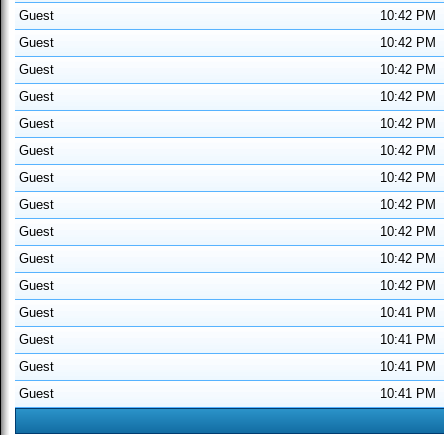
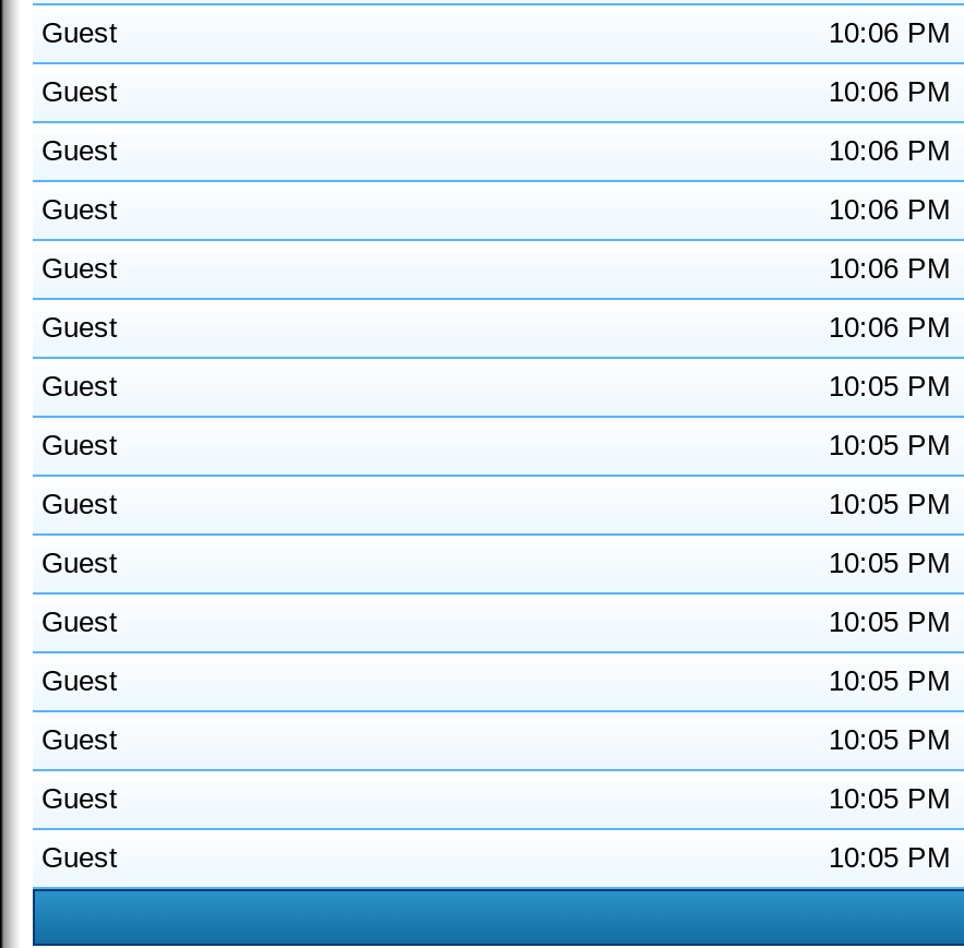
[379,8,435,23] 10:42 PM -> [829,16,951,49] 10:06 PM
[379,35,435,50] 10:42 PM -> [829,75,951,108] 10:06 PM
[379,62,435,77] 10:42 PM -> [829,134,951,167] 10:06 PM
[379,89,435,104] 10:42 PM -> [829,193,951,226] 10:06 PM
[379,116,435,131] 10:42 PM -> [829,252,951,285] 10:06 PM
[379,143,435,158] 10:42 PM -> [829,311,951,344] 10:06 PM
[379,170,435,185] 10:42 PM -> [829,370,951,403] 10:05 PM
[379,197,435,212] 10:42 PM -> [829,429,951,461] 10:05 PM
[379,224,435,239] 10:42 PM -> [829,488,951,520] 10:05 PM
[379,251,435,266] 10:42 PM -> [829,547,951,579] 10:05 PM
[379,278,435,293] 10:42 PM -> [829,605,951,638] 10:05 PM
[379,305,435,320] 10:41 PM -> [829,664,951,697] 10:05 PM
[379,332,435,347] 10:41 PM -> [829,723,951,756] 10:05 PM
[379,359,435,374] 10:41 PM -> [829,782,951,815] 10:05 PM
[379,386,435,401] 10:41 PM -> [829,841,951,874] 10:05 PM

